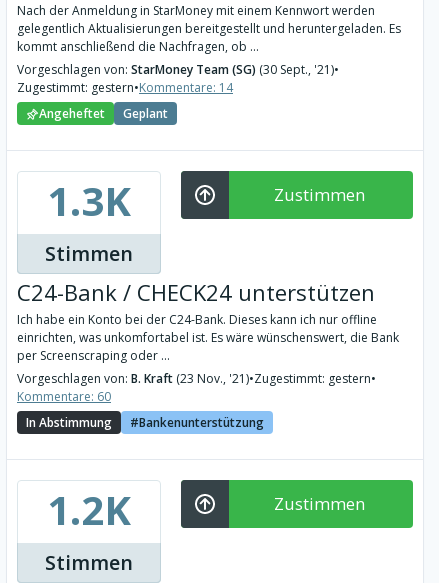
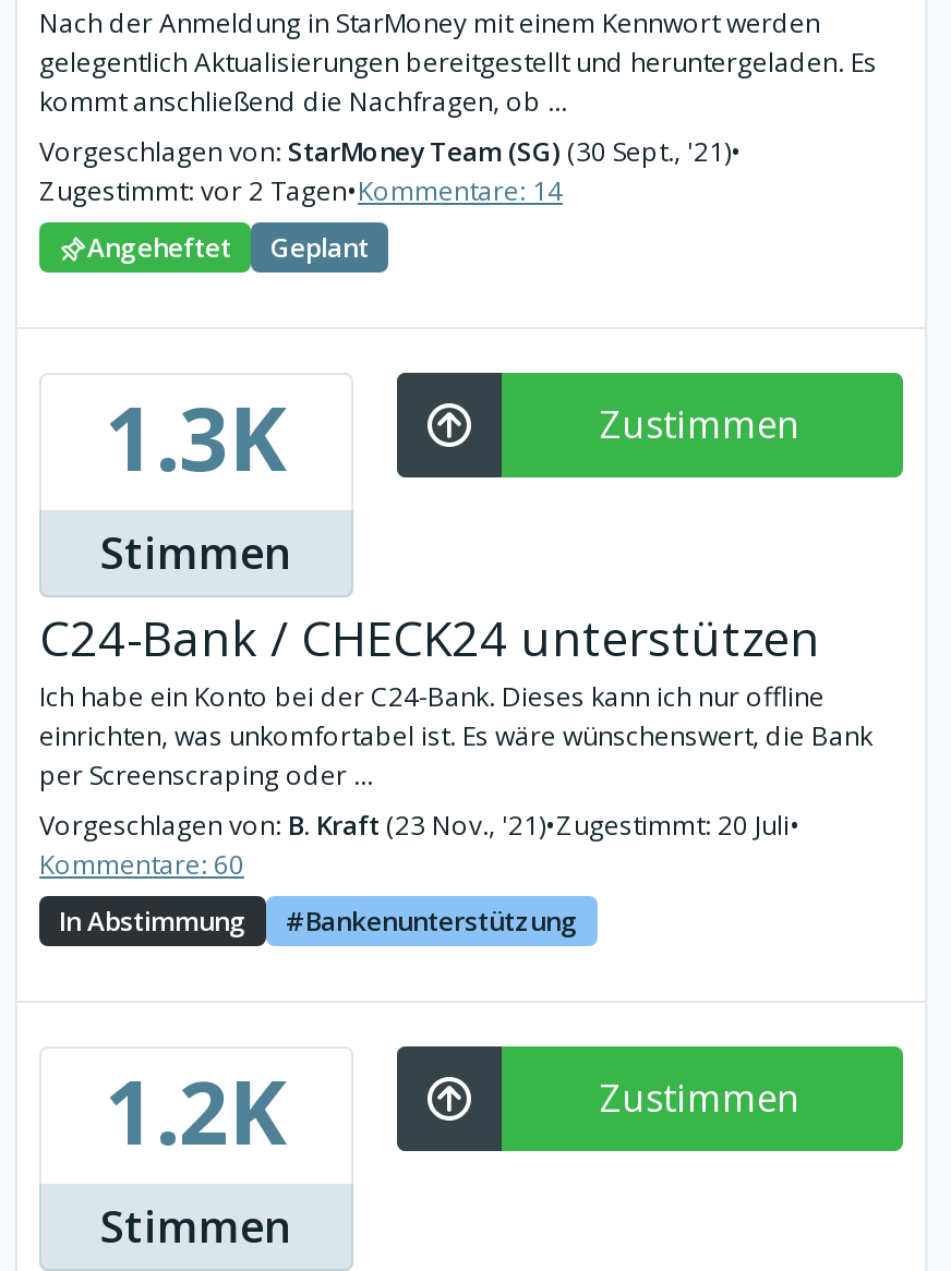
[17,79,233,96] Zugestimmt: gestern•Kommentare: 14 -> [39,172,563,209] Zugestimmt: vor 2 Tagen•Kommentare: 14
[17,370,376,387] Vorgeschlagen von: B. Kraft (23 Nov., '21) •Zugestimmt: gestern• -> [39,807,800,844] Vorgeschlagen von: B. Kraft (23 Nov., '21) •Zugestimmt: 20 Juli•

